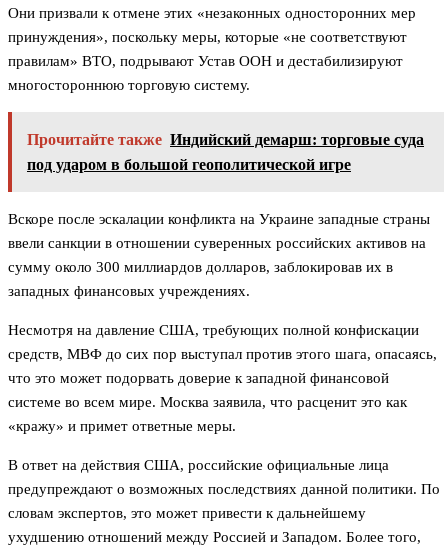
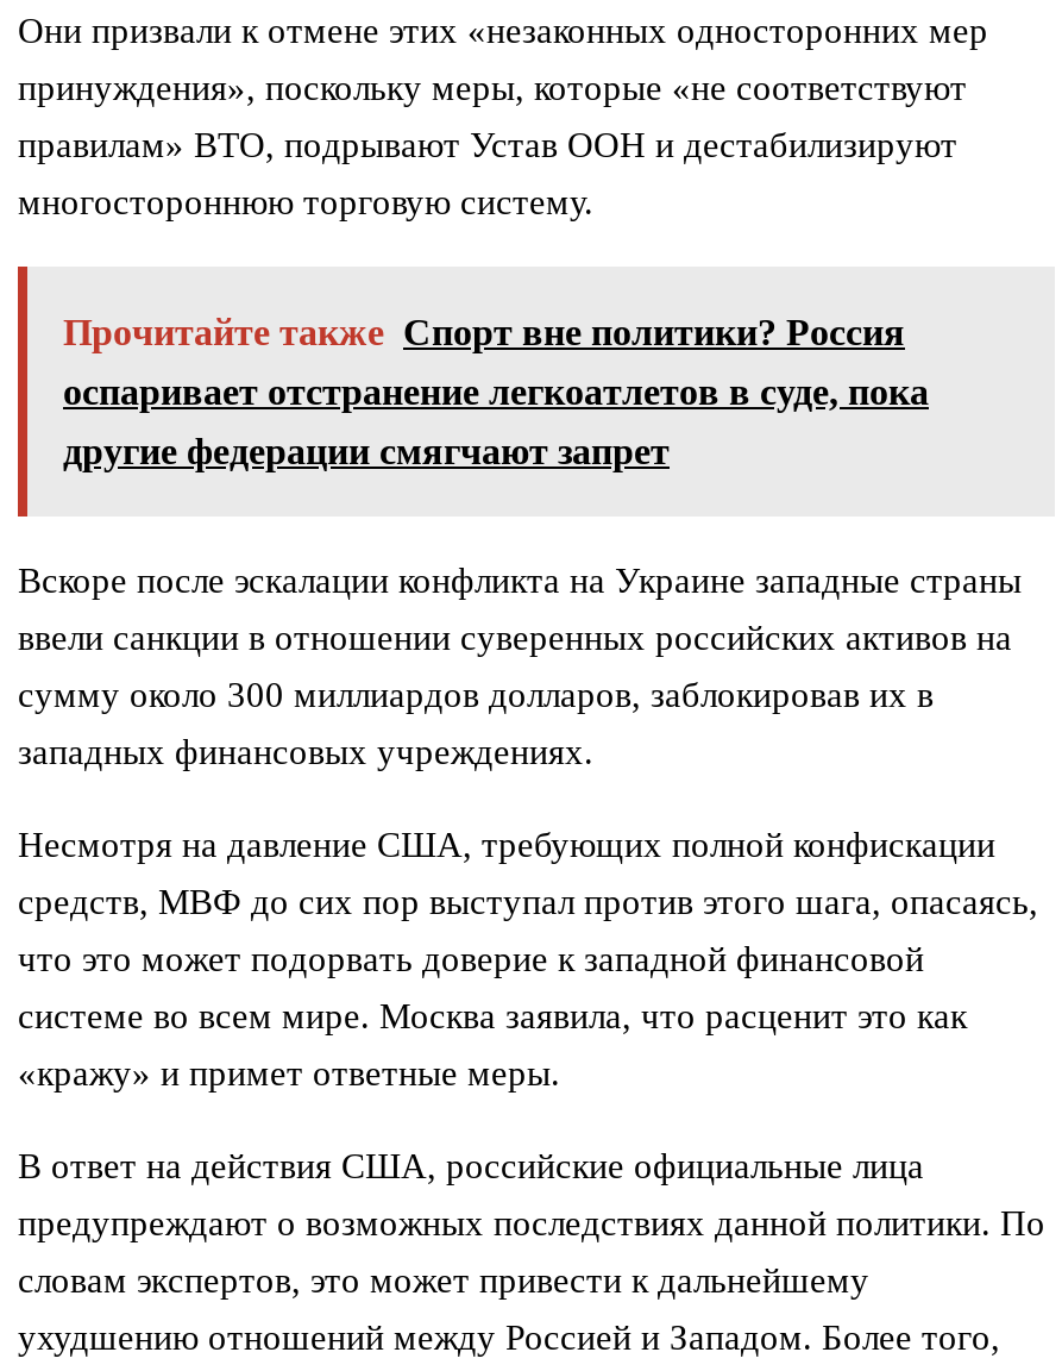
[27,131,424,173] Прочитайте также Индийский демарш: торговые суда | под ударом в большой геополитической игре -> [63,313,929,472] Прочитайте также Спорт вне политики? Россия | оспаривает отстранение легкоатлетов в суде, пока | другие федерации смягчают запрет

